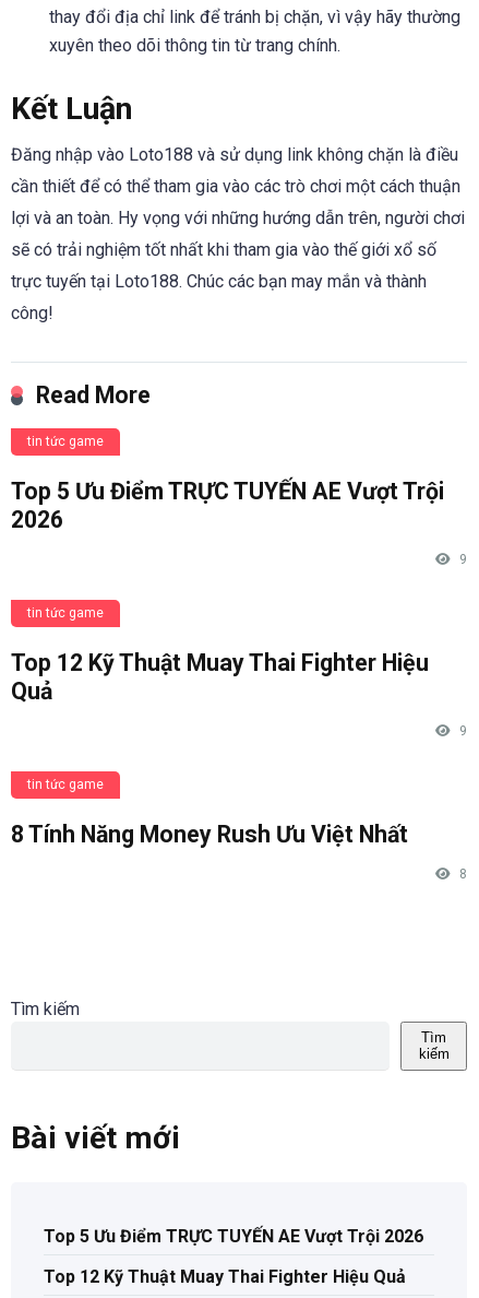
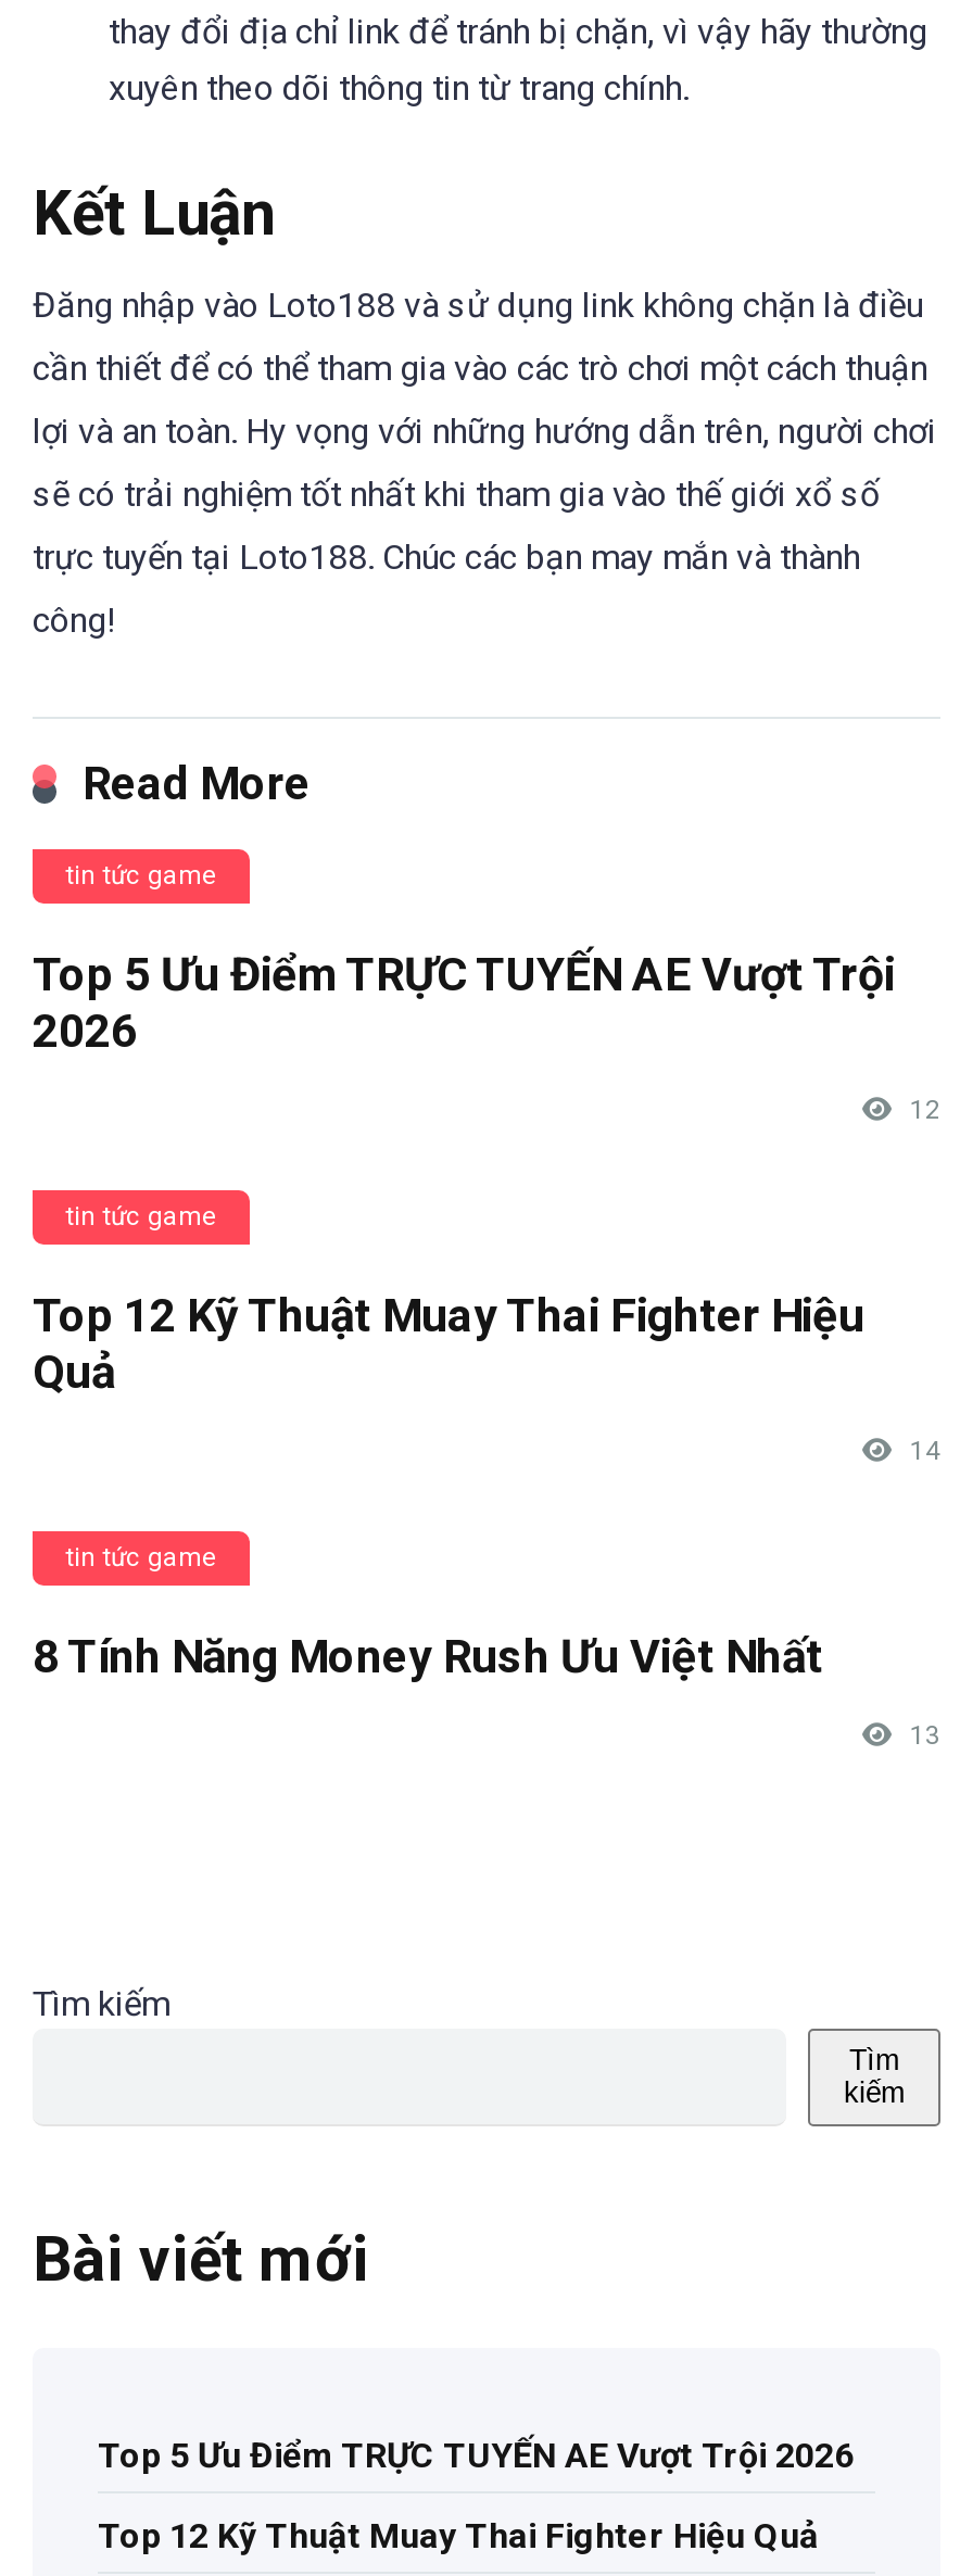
[456,552,467,567] 9 -> [904,1094,940,1125] 12
[456,723,467,738] 9 -> [904,1435,940,1466] 14
[456,866,467,882] 8 -> [904,1720,940,1750] 13

